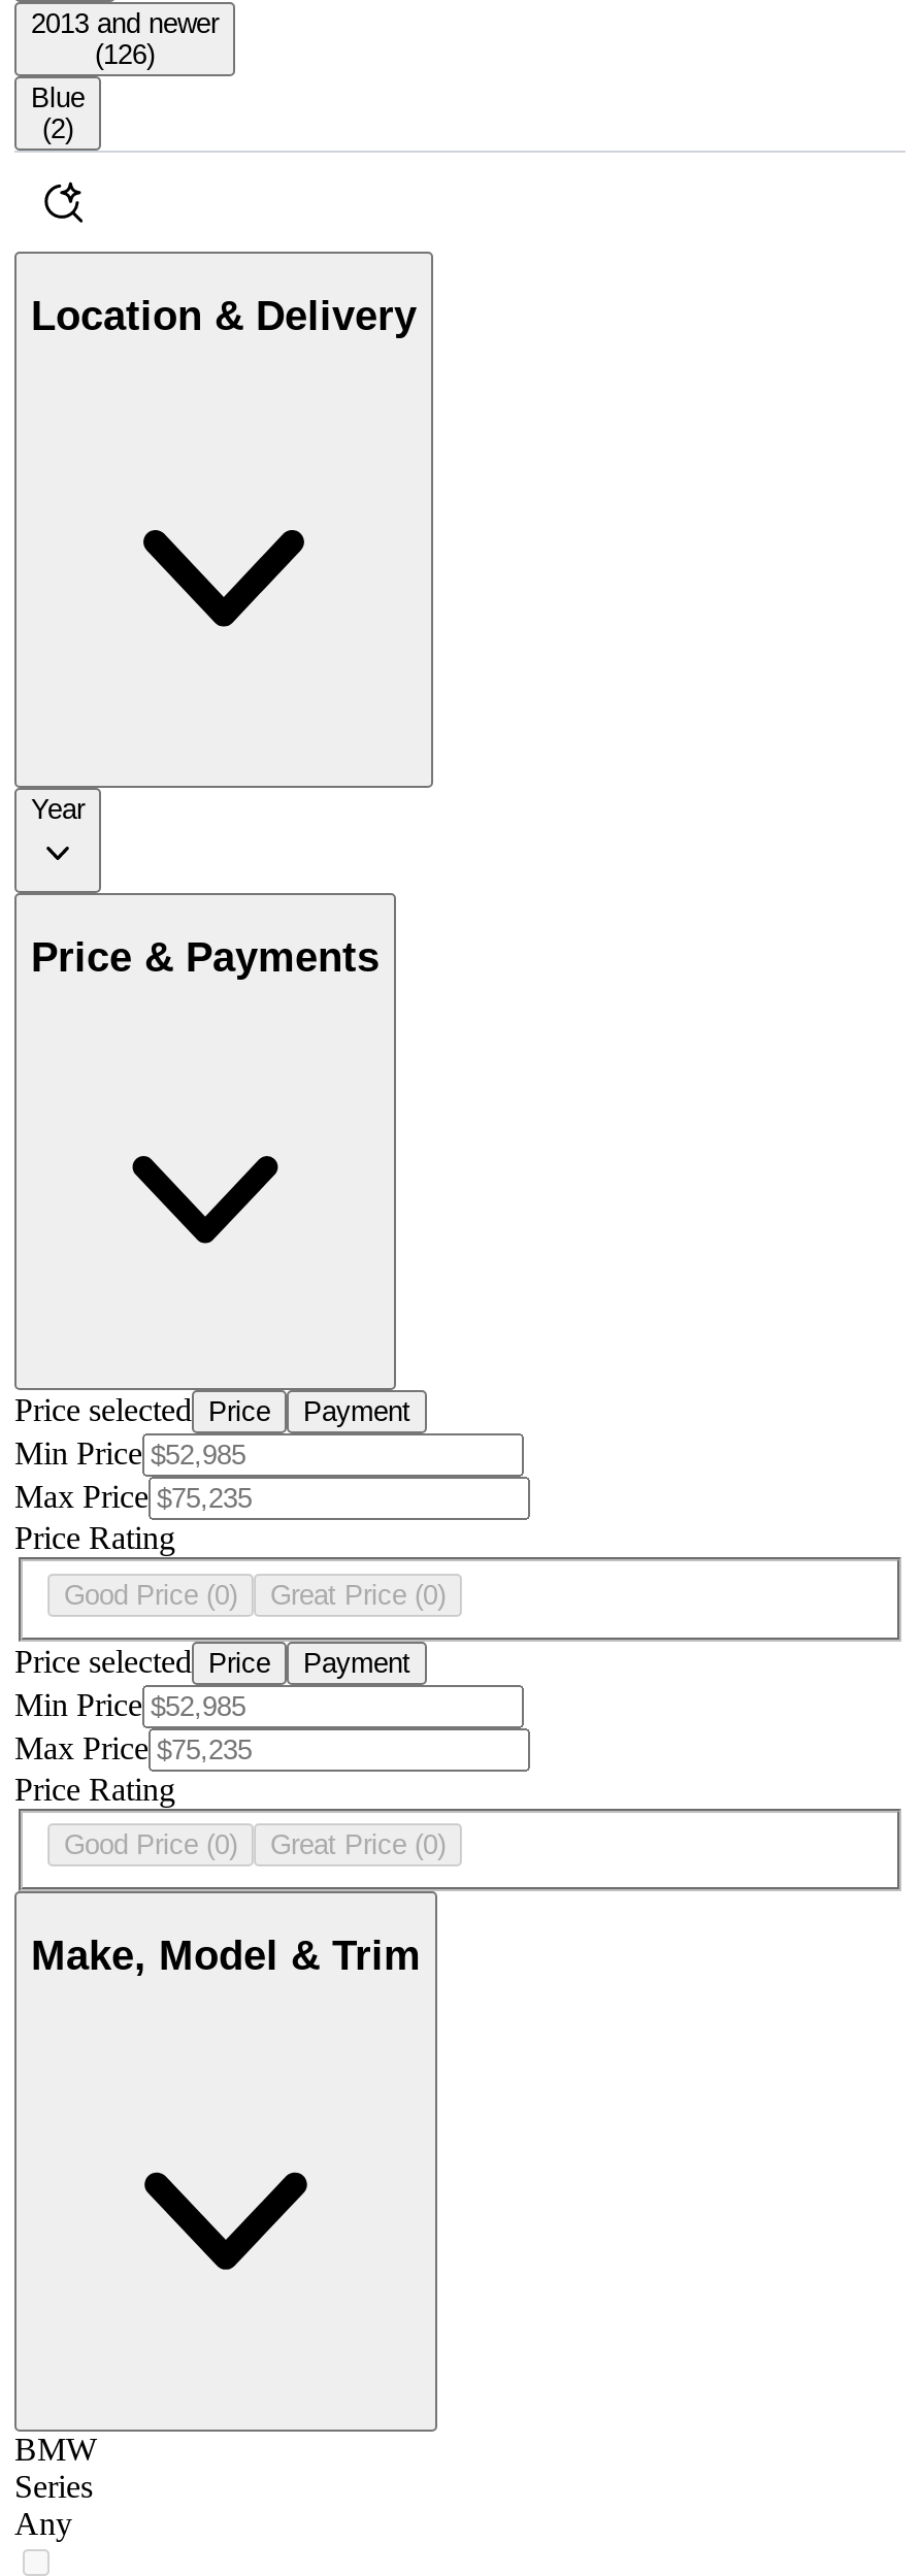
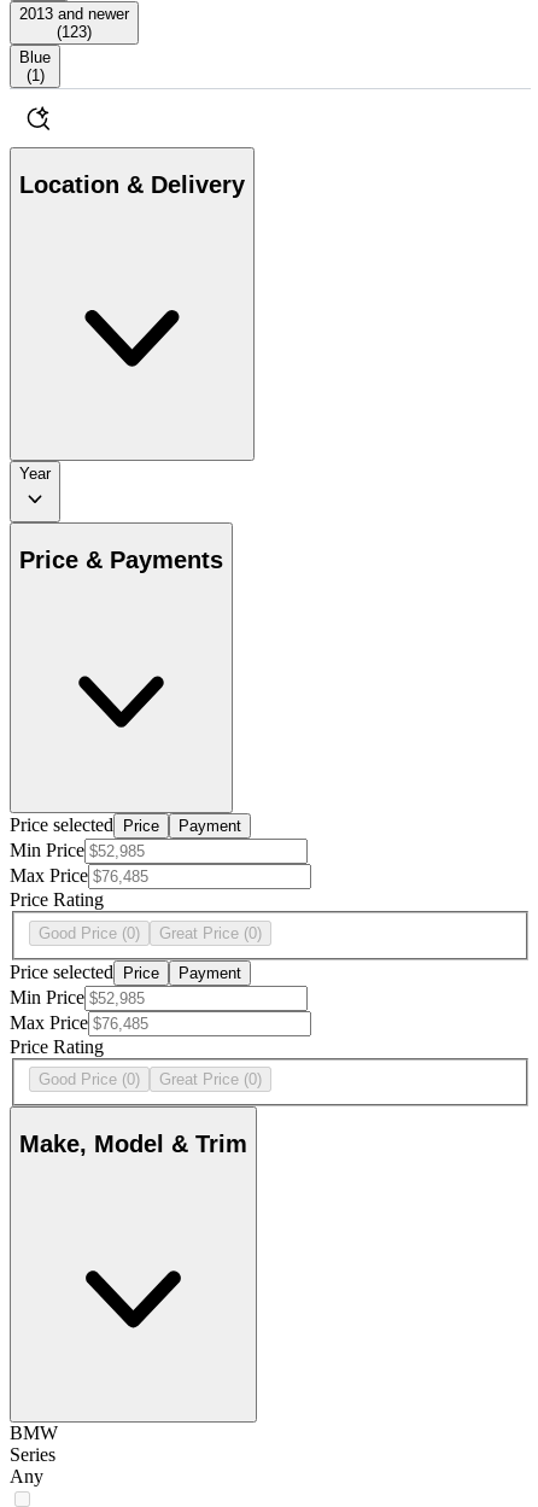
[95,39,155,70] (126) -> [57,23,92,41] (123)
[42,113,73,144] (2) -> [26,66,44,84] (1)

